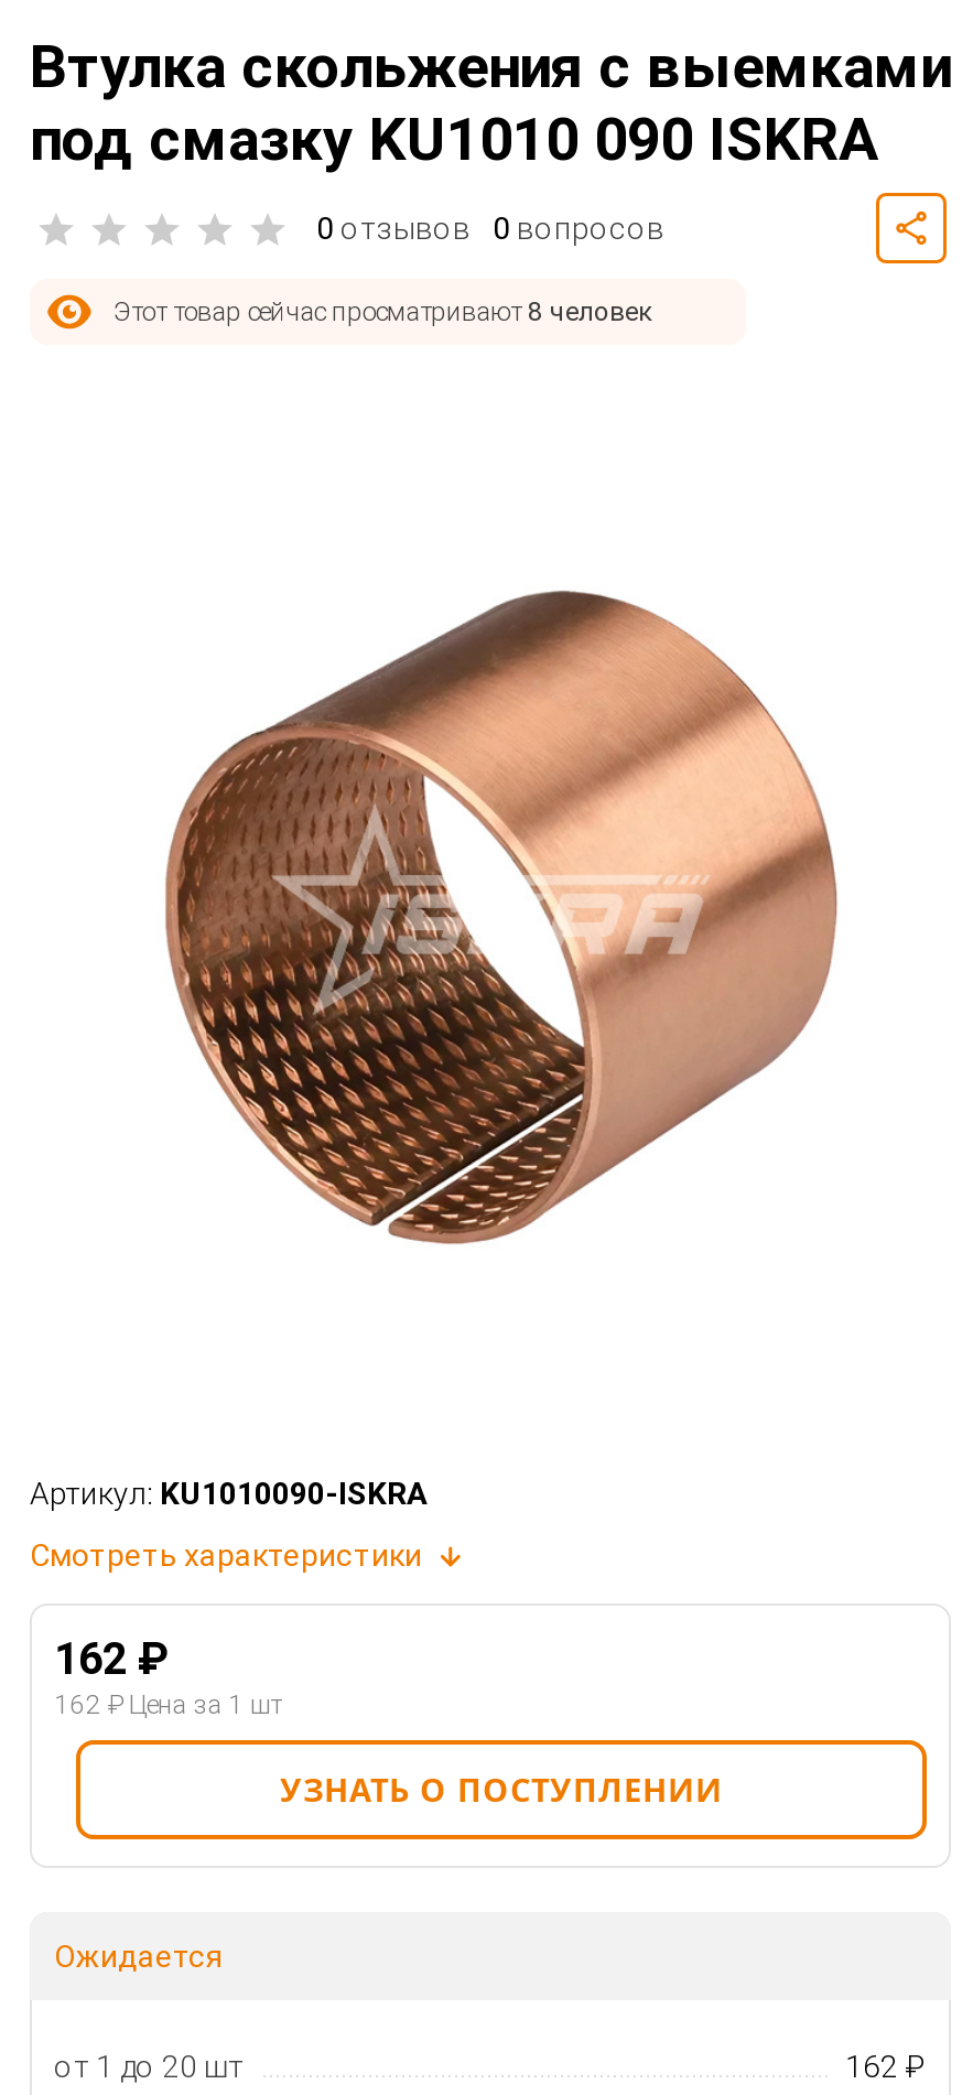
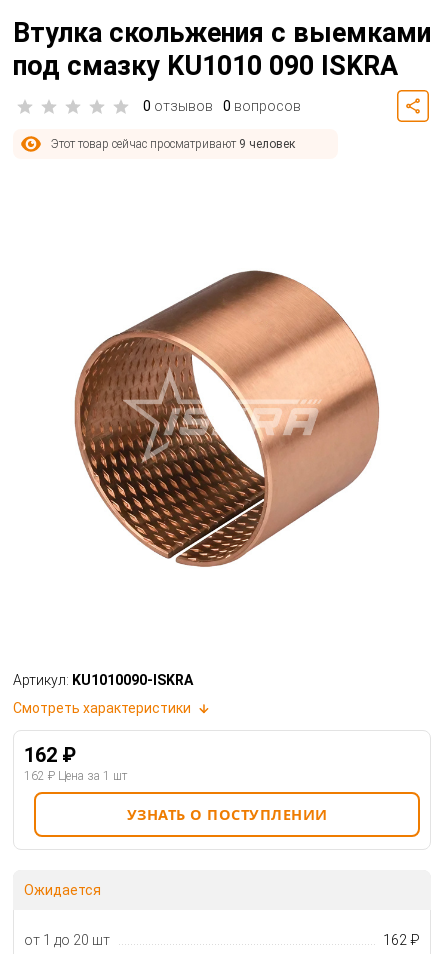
[113,296,651,327] Этот товар сейчас просматривают 8 человек -> [51,137,295,151] Этот товар сейчас просматривают 9 человек

